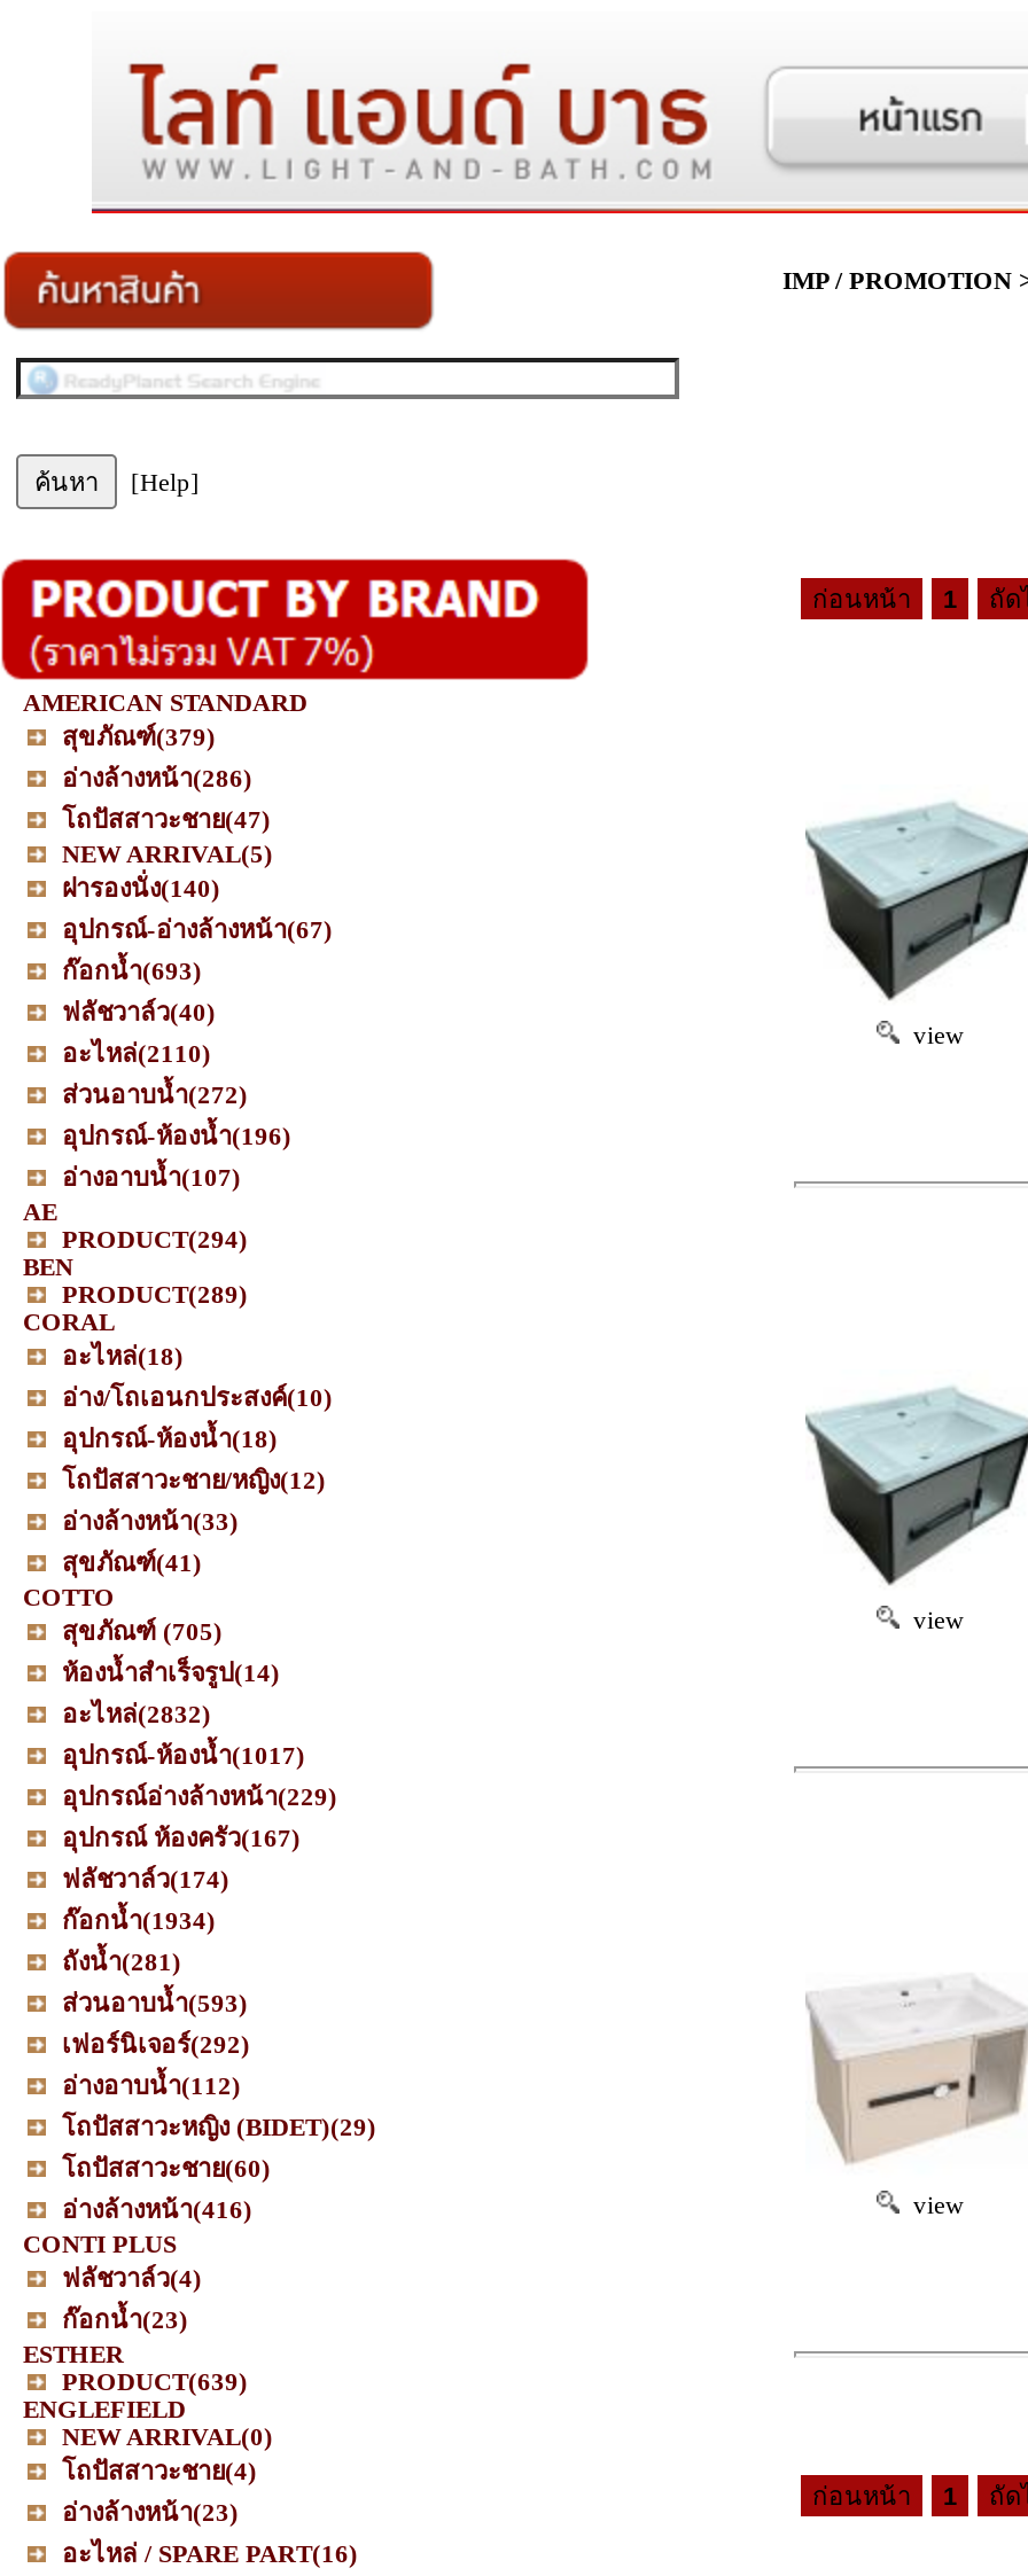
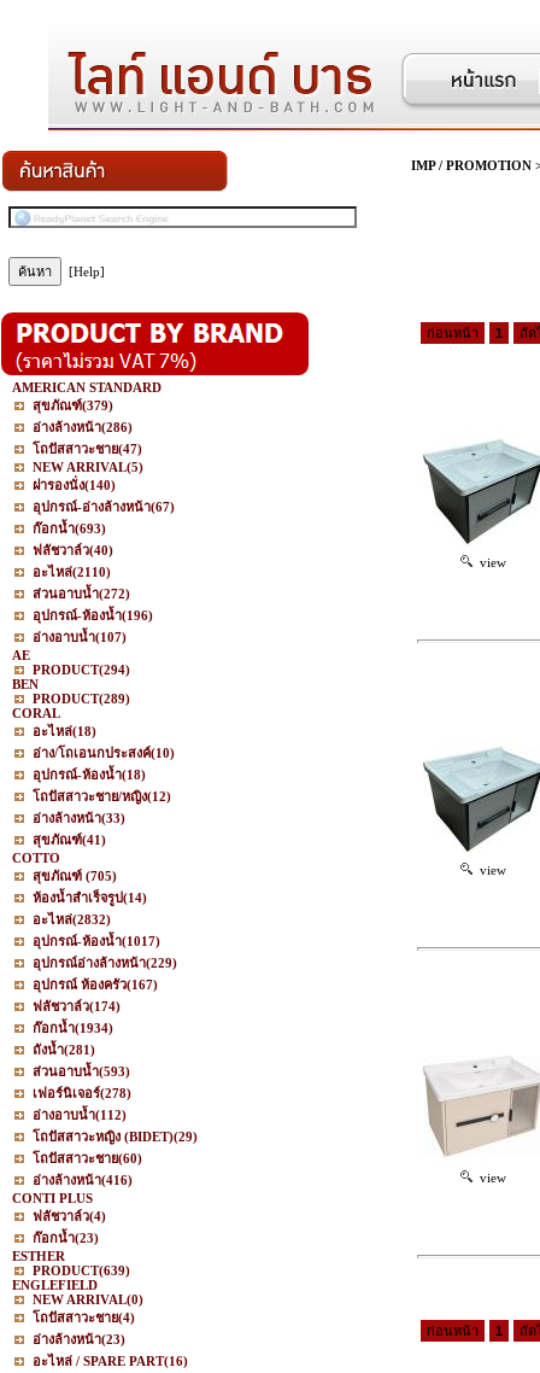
[62,2030,250,2058] เฟอร์นิเจอร์(292) -> [33,1086,131,1100] เฟอร์นิเจอร์(278)

